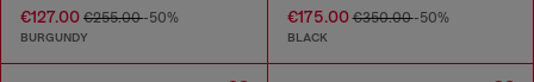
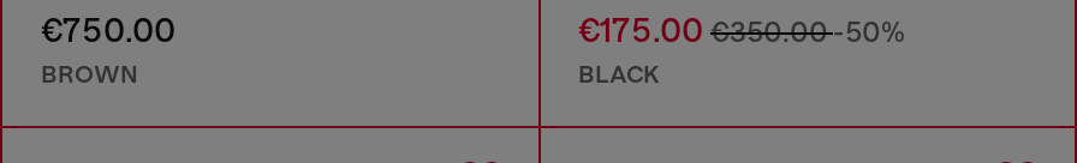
[20,7,179,45] €127.00 €255.00-50% | BURGUNDY -> [41,11,175,89] €750.00 | BROWN

